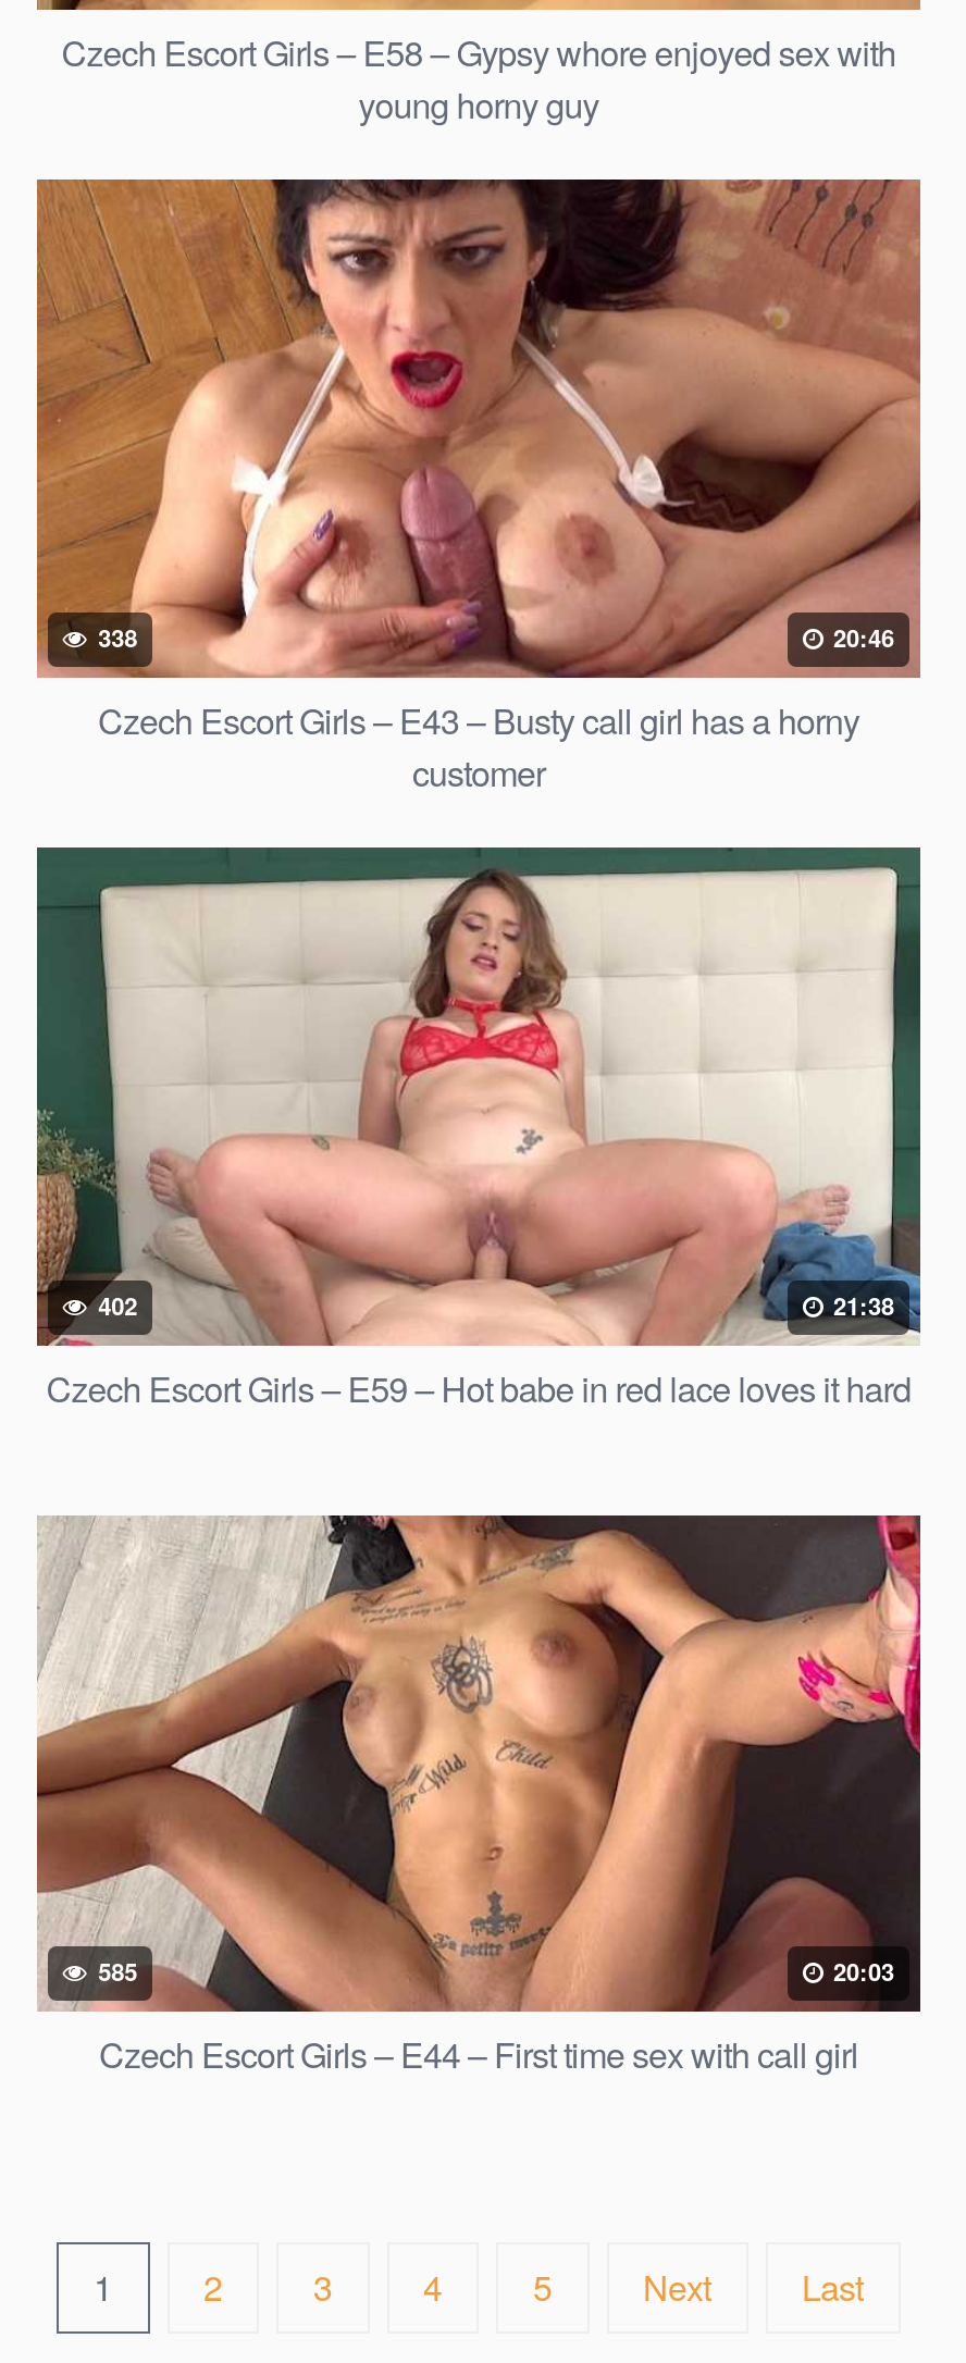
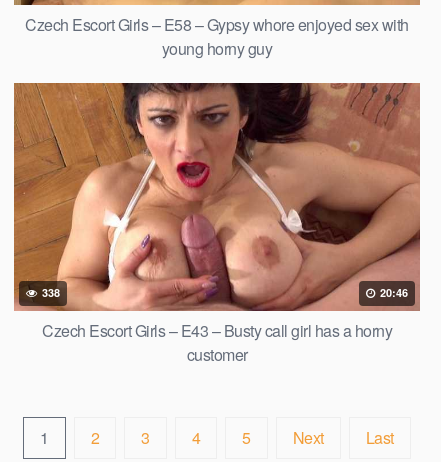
[35,844,922,1413] [image] | 402 | 21:38 | Czech Escort Girls – E59 – Hot babe in red lace loves it hard -> none
[35,1514,922,2080] [image] | 585 | 20:03 | Czech Escort Girls – E44 – First time sex with call girl -> none

